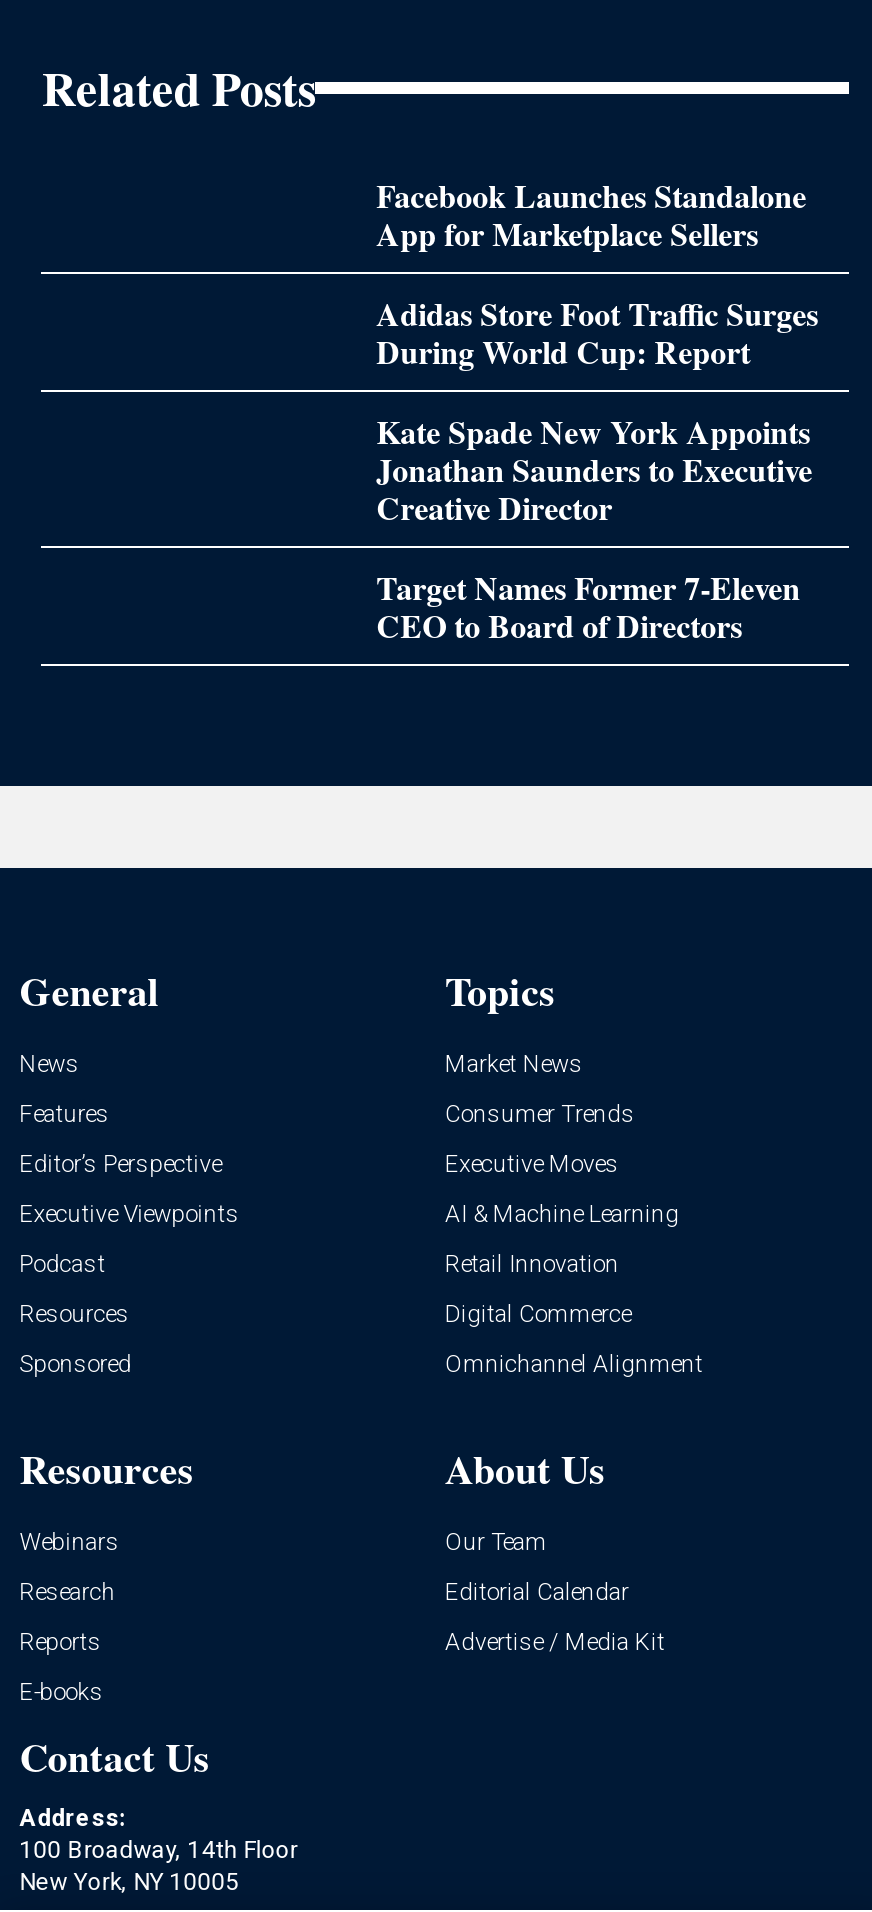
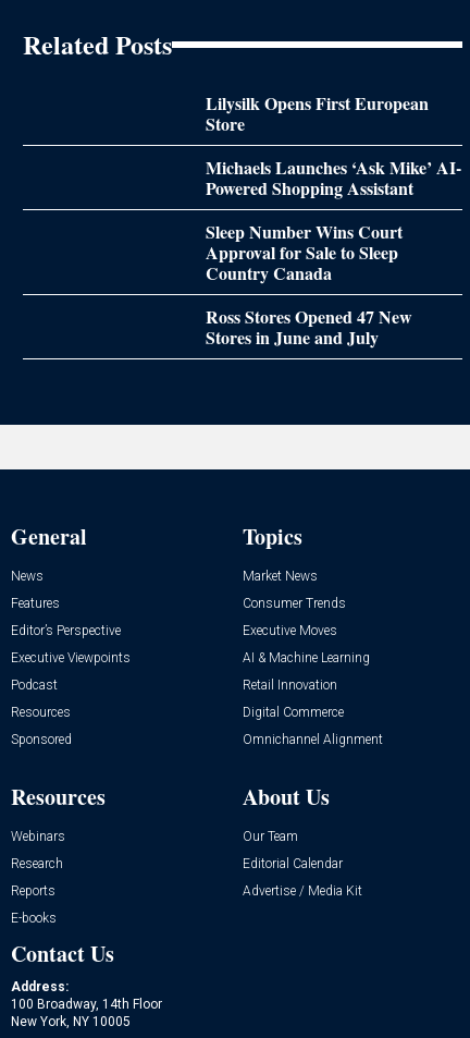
[376,171,806,255] Facebook Launches Standalone | App for Marketplace Sellers -> [205,90,428,136] Lilysilk Opens First European | Store
[376,289,818,373] Adidas Store Foot Traffic Surges | During World Cup: Report -> [205,154,461,200] Michaels Launches ‘Ask Mike’ AI- | Powered Shopping Assistant
[376,407,812,529] Kate Spade New York Appoints | Jonathan Saunders to Executive | Creative Director -> [205,219,402,285] Sleep Number Wins Court | Approval for Sale to Sleep | Country Canada
[376,563,800,647] Target Names Former 7-Eleven | CEO to Board of Directors -> [205,304,412,349] Ross Stores Opened 47 New | Stores in June and July

